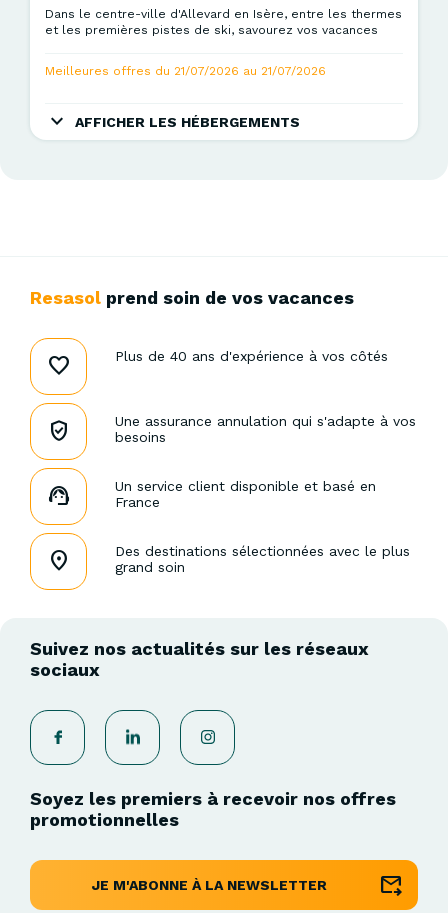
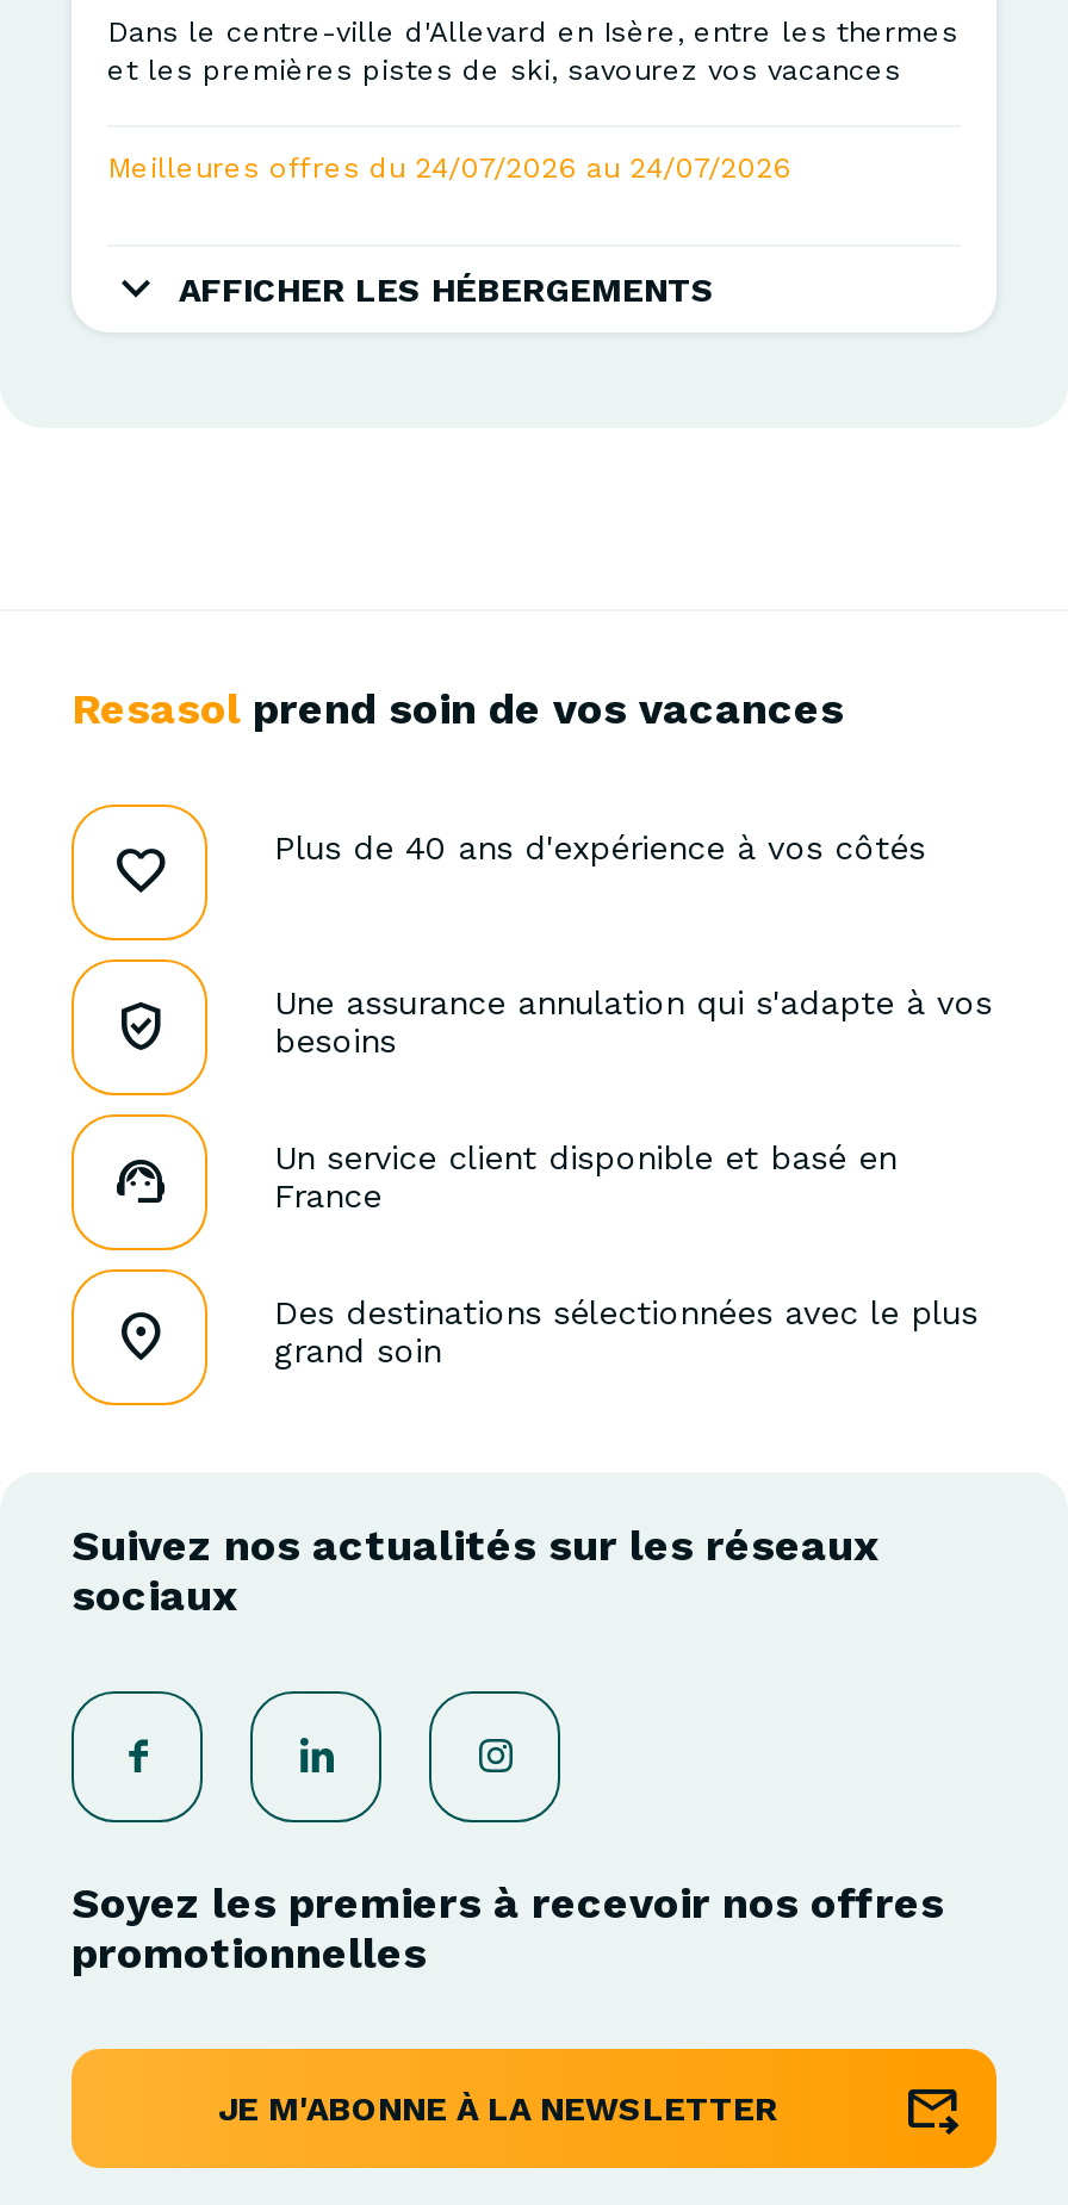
[45,64,326,78] Meilleures offres du 21/07/2026 au 21/07/2026 -> [107,151,791,185] Meilleures offres du 24/07/2026 au 24/07/2026

